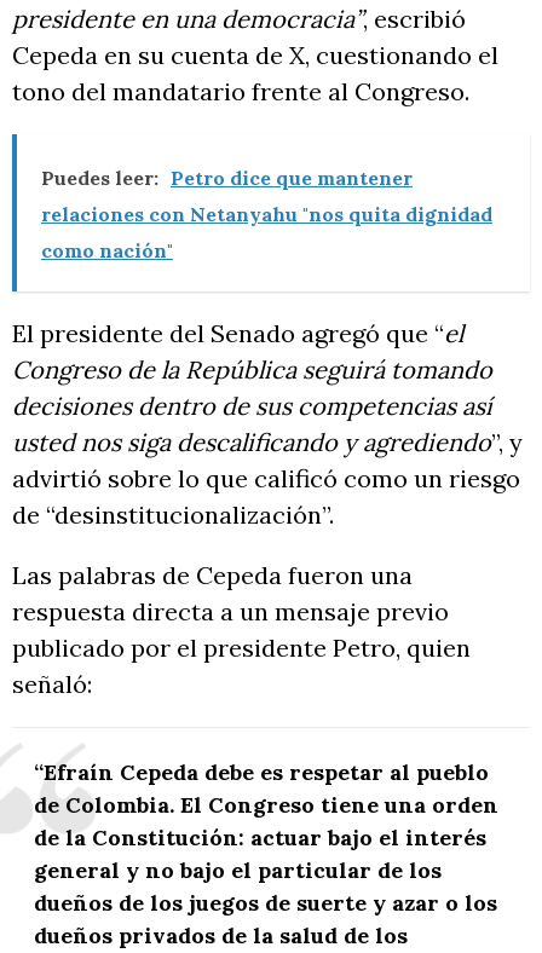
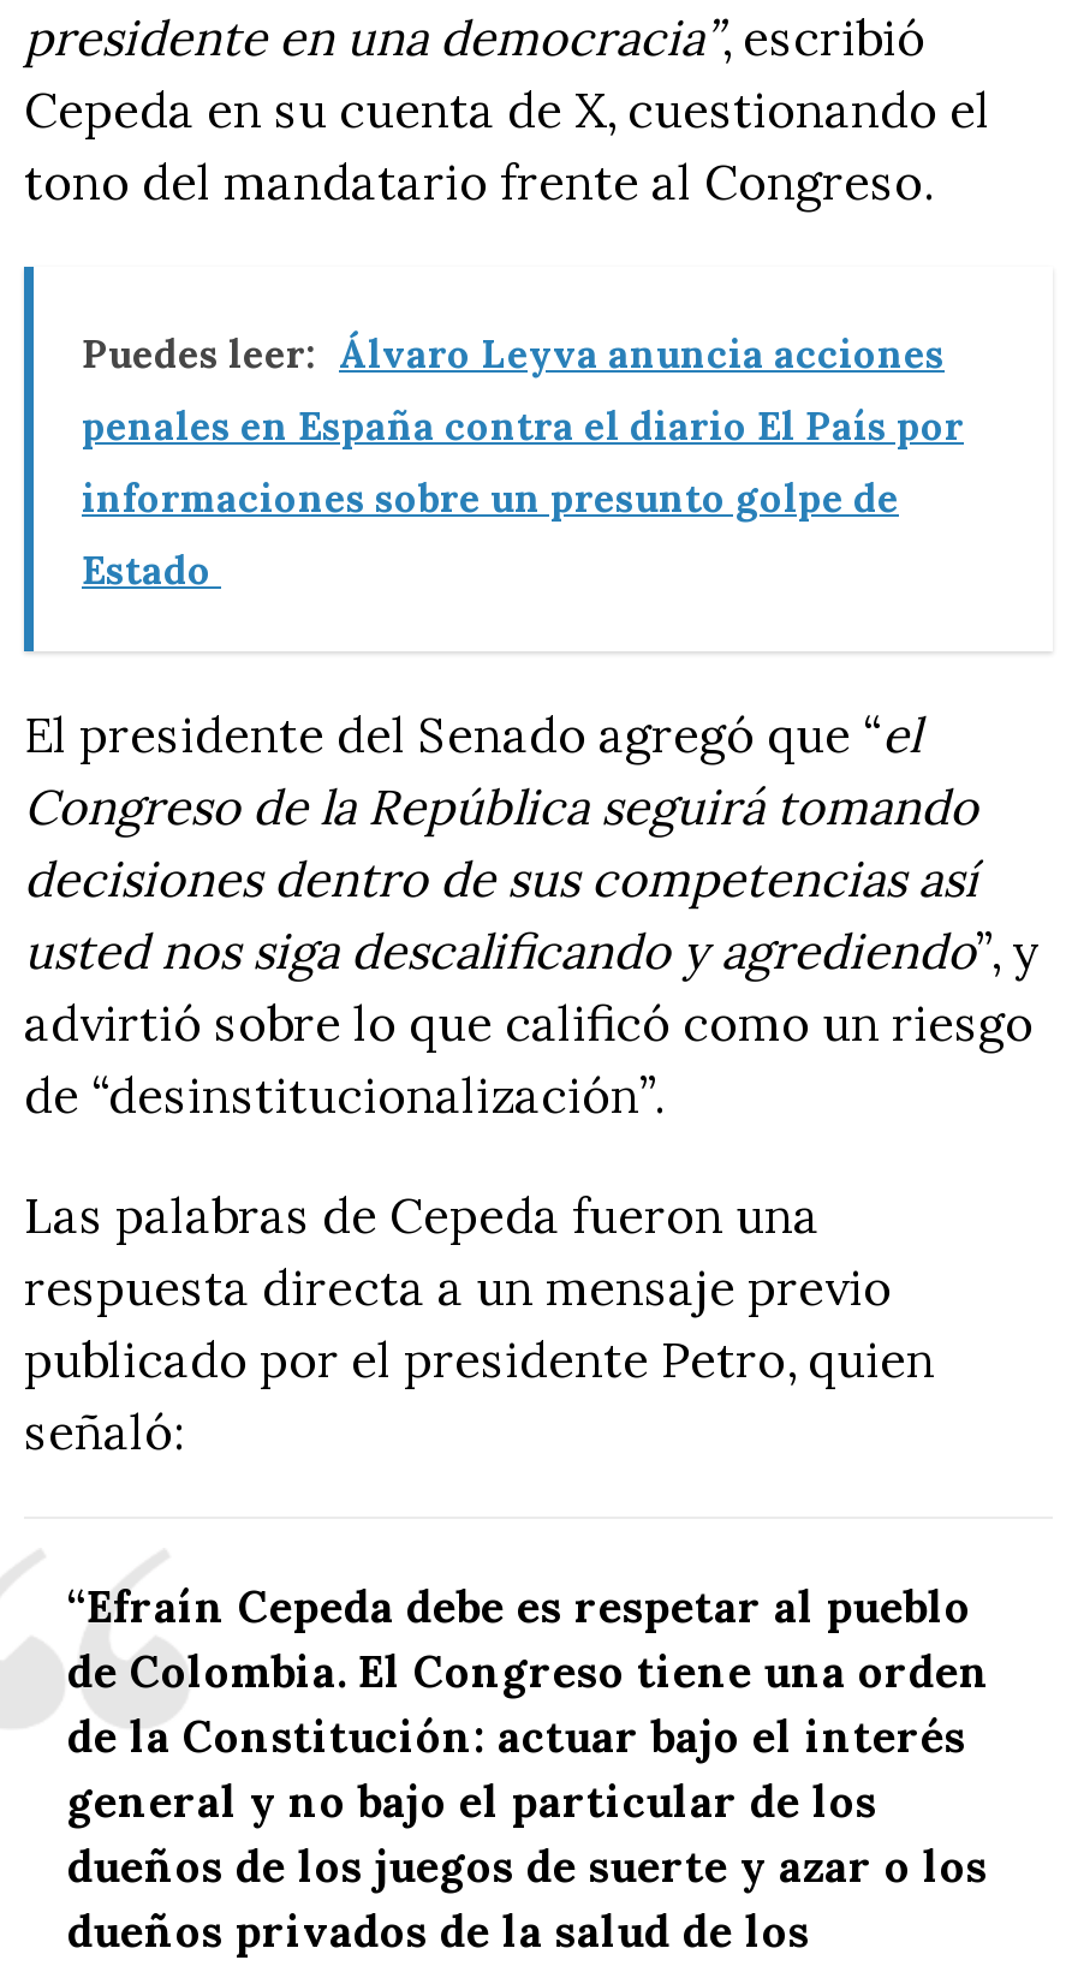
[41,166,492,263] Puedes leer: Petro dice que mantener | relaciones con Netanyahu "nos quita dignidad | como nación" -> [82,330,964,594] Puedes leer: Álvaro Leyva anuncia acciones | penales en España contra el diario El País por | informaciones sobre un presunto golpe de | Estado

